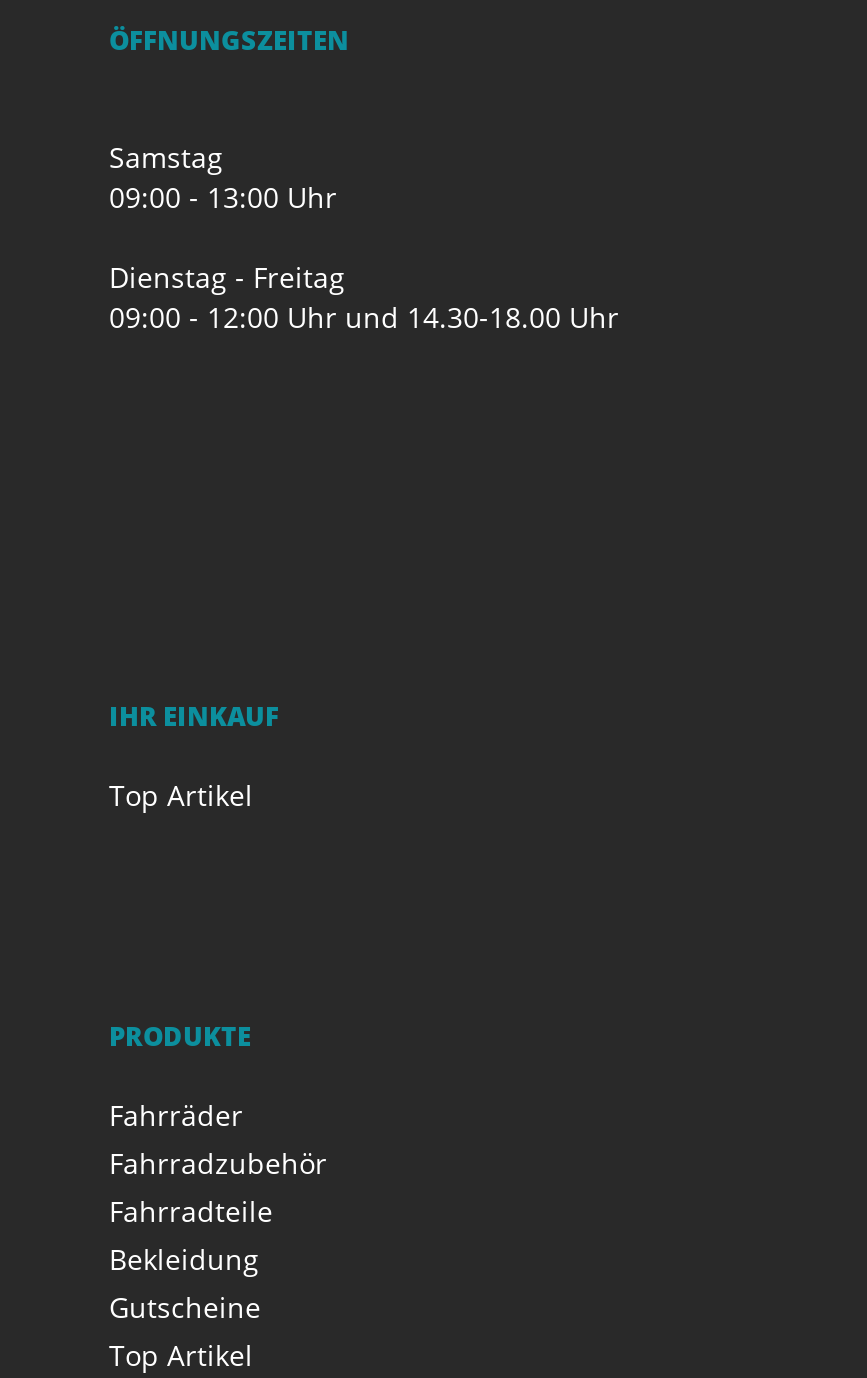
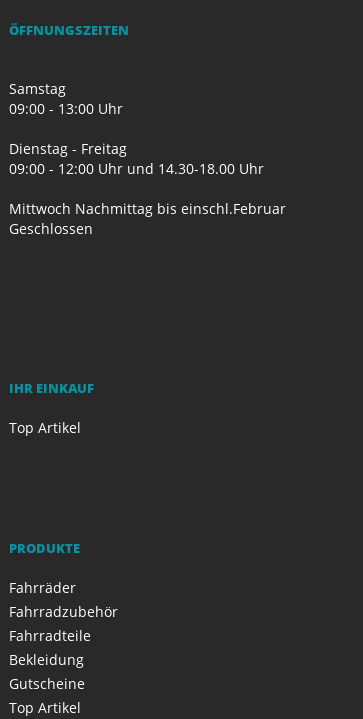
none -> [9,199,286,238] Mittwoch Nachmittag bis einschl.Februar | Geschlossen

